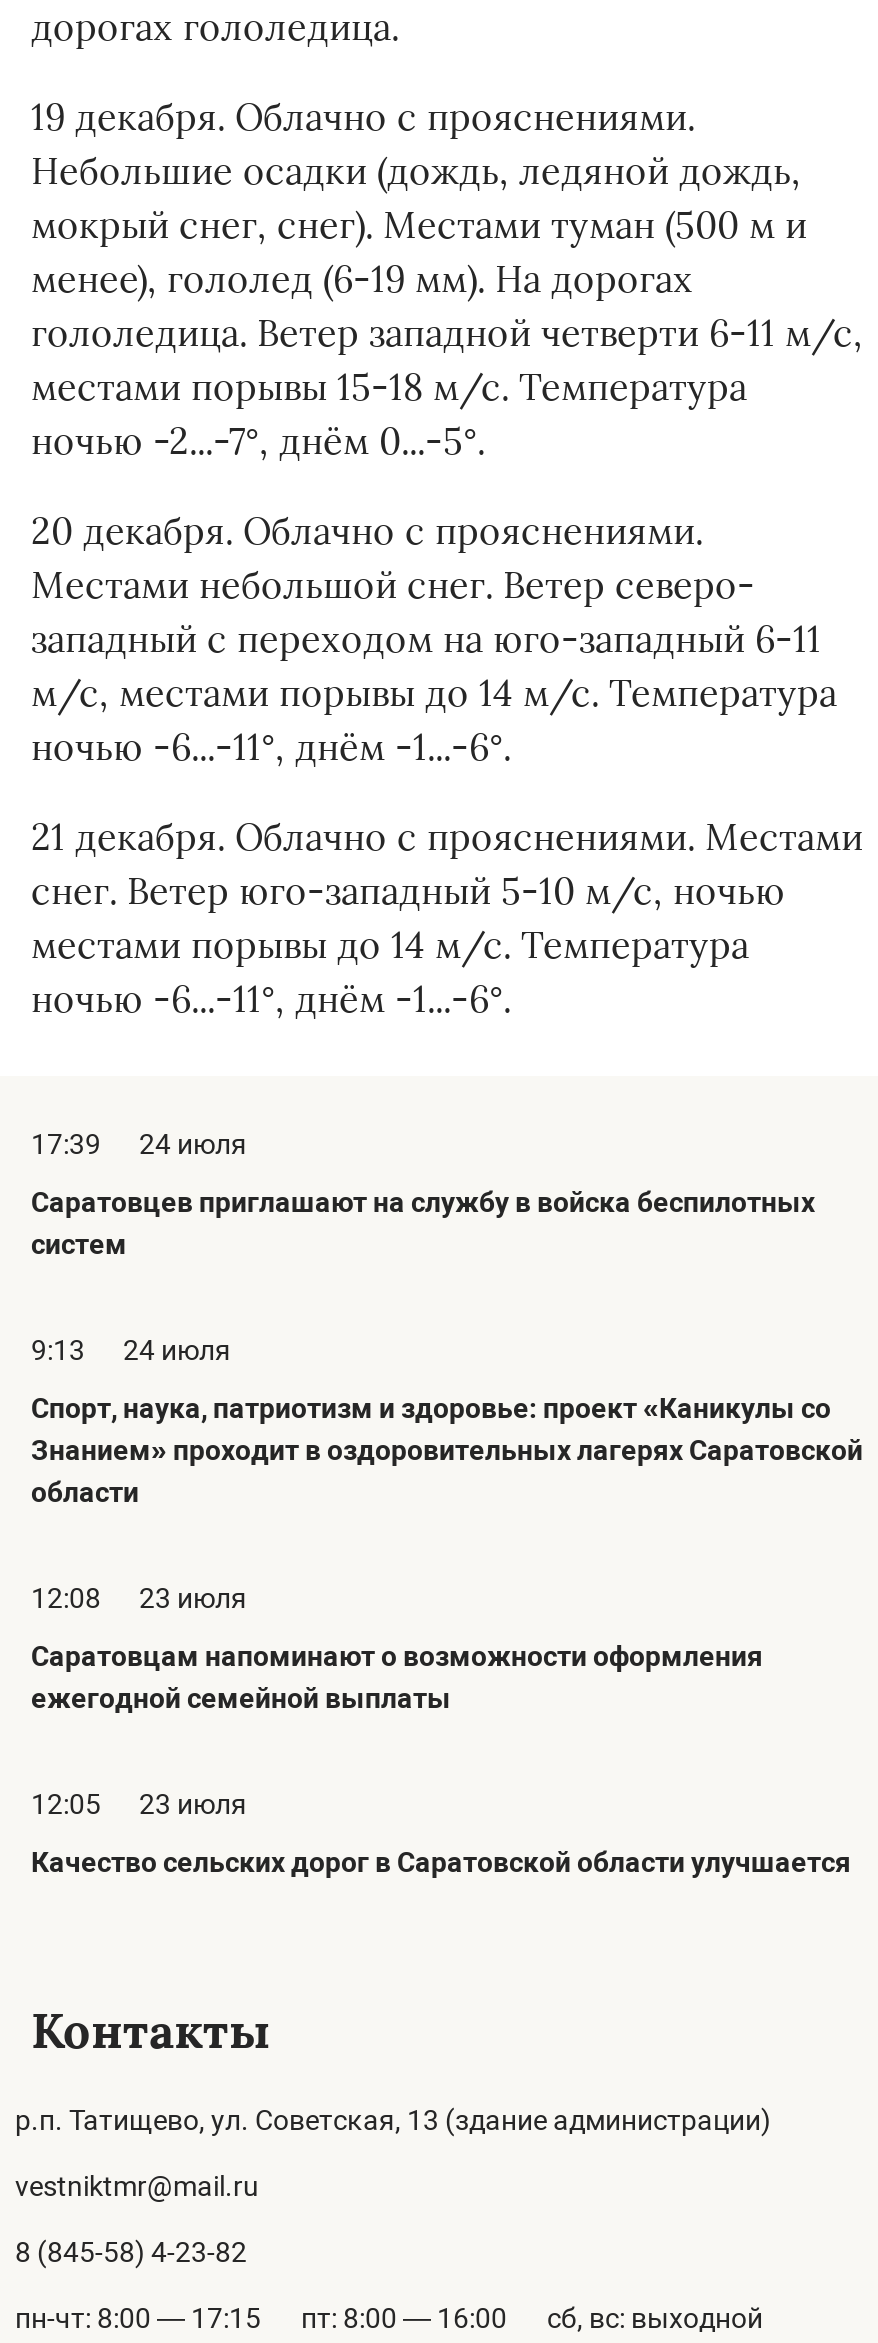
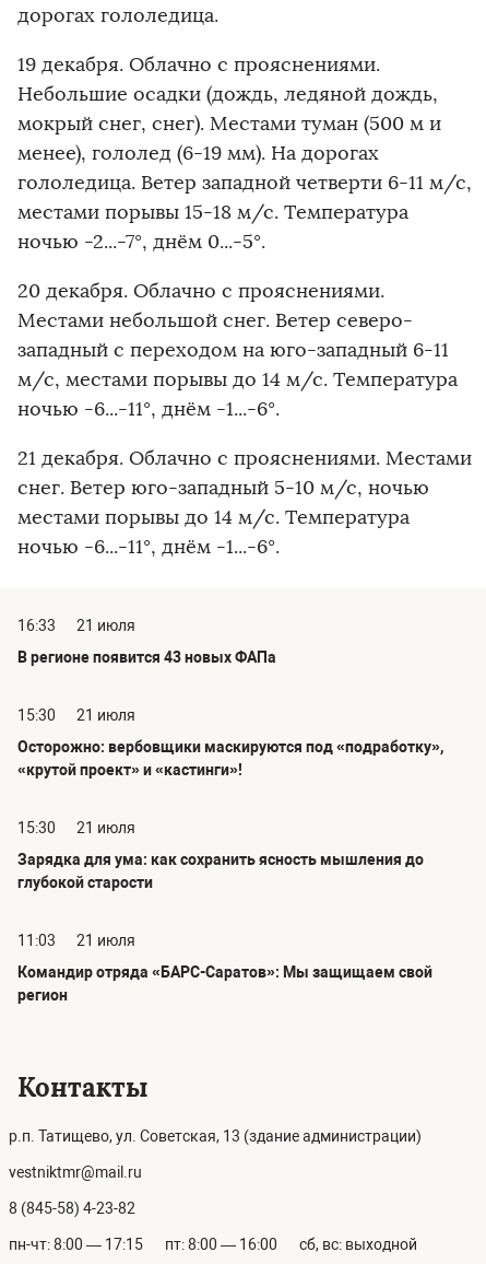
[31,1128,247,1160] 17:39 | 24 июля -> [17,617,135,634] 16:33 | 21 июля
[31,1186,815,1260] Саратовцев приглашают на службу в войска беспилотных | систем -> [17,648,276,666] В регионе появится 43 новых ФАПа
[31,1334,231,1366] 9:13 | 24 июля -> [17,706,135,724] 15:30 | 21 июля
[31,1392,863,1508] Спорт, наука, патриотизм и здоровье: проект «Каникулы со | Знанием» проходит в оздоровительных лагерях Саратовской | области -> [17,738,443,779] Осторожно: вербовщики маскируются под «подработку», | «крутой проект» и «кастинги»!
[31,1582,247,1614] 12:08 | 23 июля -> [17,819,135,836] 15:30 | 21 июля
[31,1640,763,1714] Саратовцам напоминают о возможности оформления | ежегодной семейной выплаты -> [17,851,424,891] Зарядка для ума: как сохранить ясность мышления до | глубокой старости
[31,1788,247,1820] 12:05 | 23 июля -> [17,932,135,949] 11:03 | 21 июля
[31,1846,851,1878] Качество сельских дорог в Саратовской области улучшается -> [17,963,432,1004] Командир отряда «БАРС-Саратов»: Мы защищаем свой | регион

